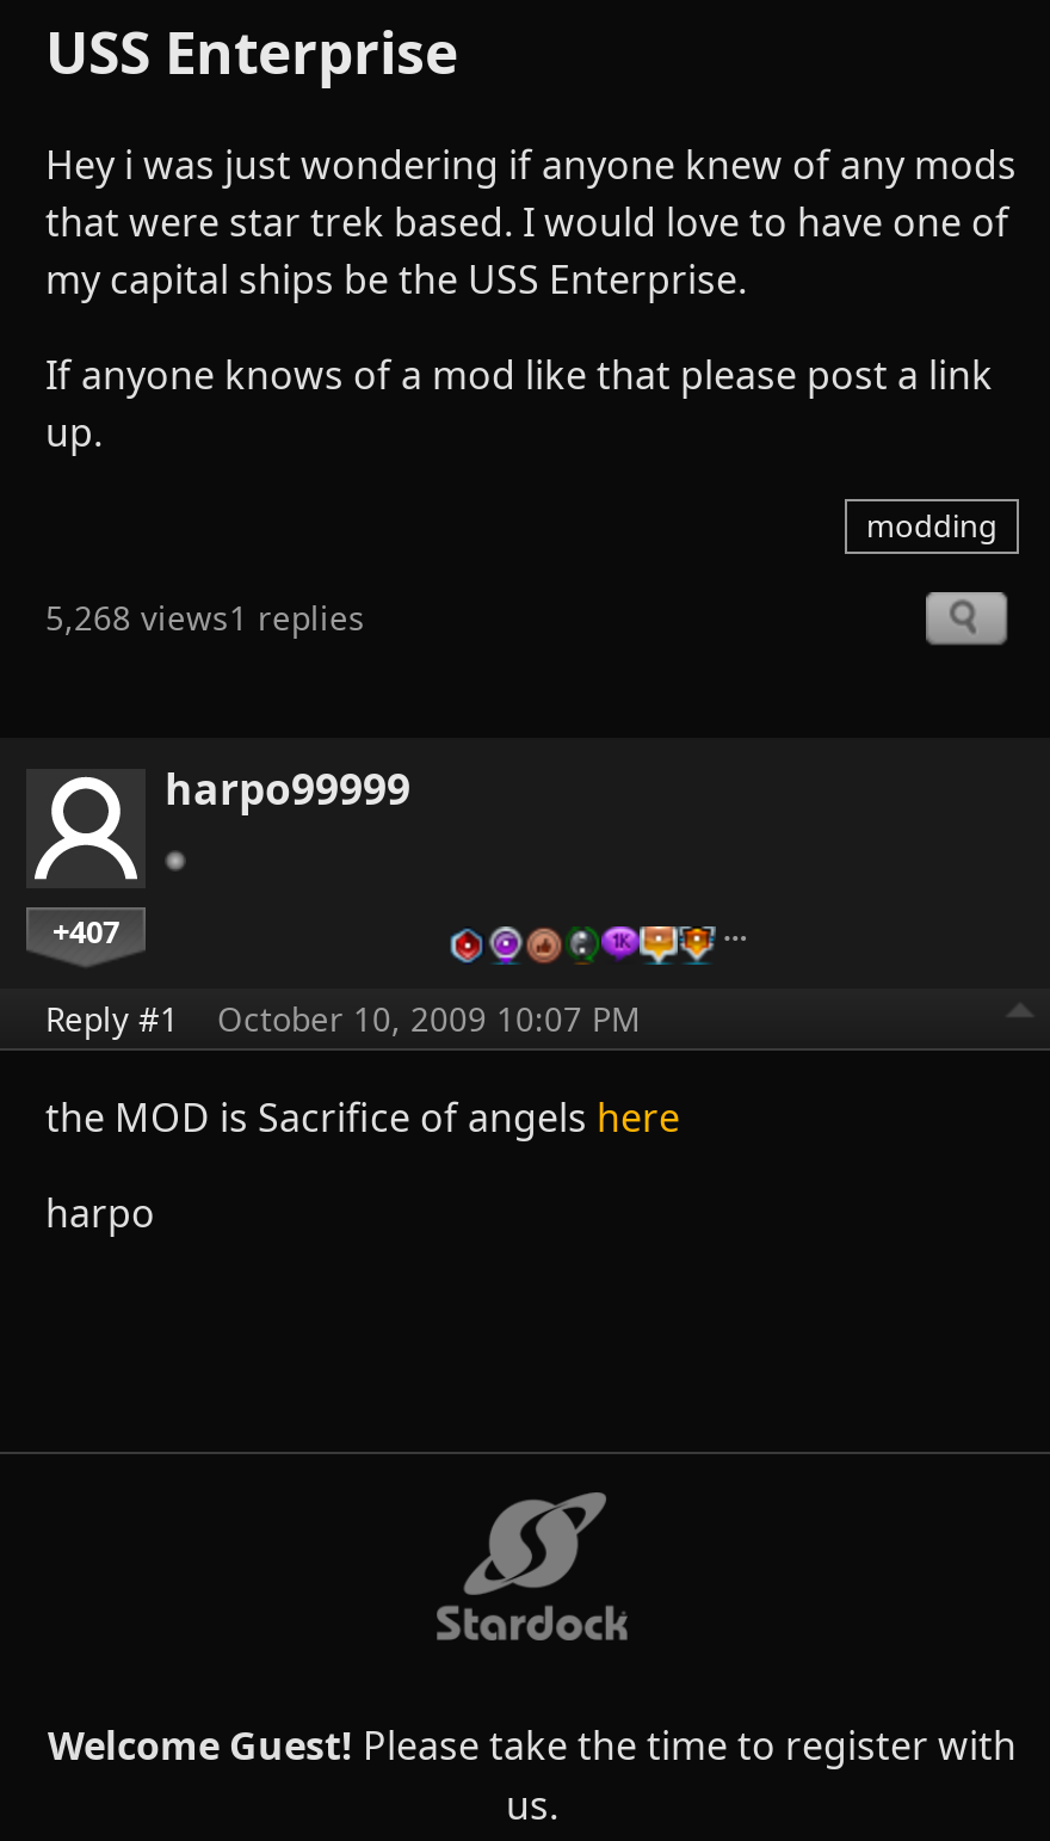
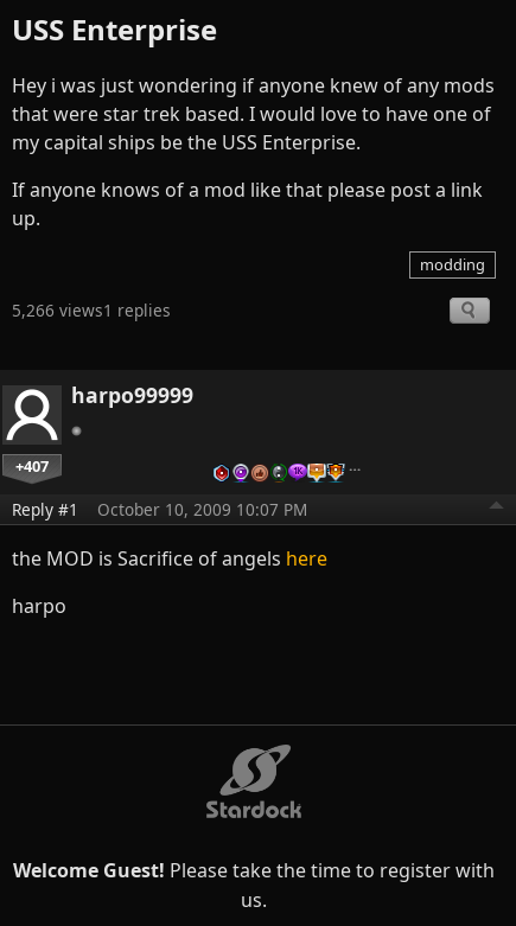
[45,594,365,639] 5,268 views1 replies -> [12,298,171,321] 5,266 views1 replies

